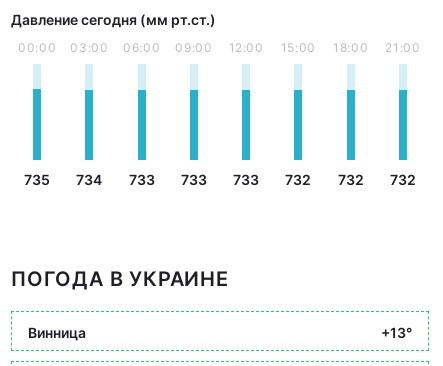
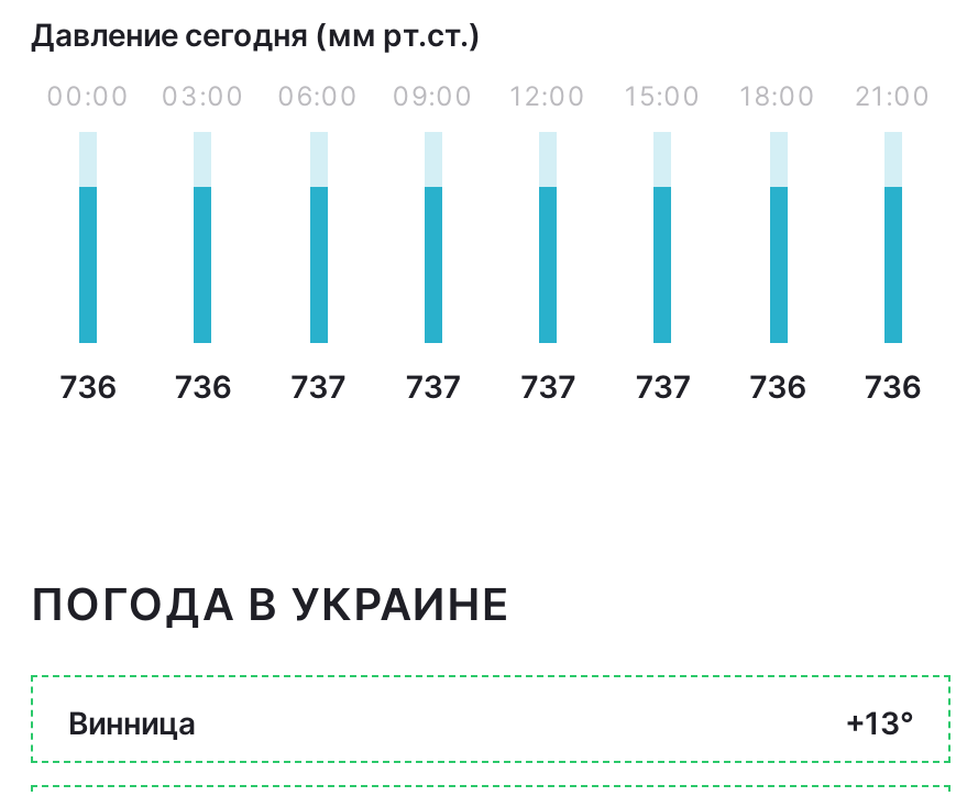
[24,171,50,188] 735 -> [60,367,117,405] 736
[76,171,102,188] 734 -> [175,367,232,405] 736
[129,171,155,188] 733 -> [291,367,346,405] 737
[181,171,207,188] 733 -> [406,367,461,405] 737
[233,171,259,188] 733 -> [521,367,576,405] 737
[285,171,311,188] 732 -> [636,367,691,405] 737
[338,171,364,188] 732 -> [749,367,807,405] 736
[390,171,416,188] 732 -> [864,367,922,405] 736

